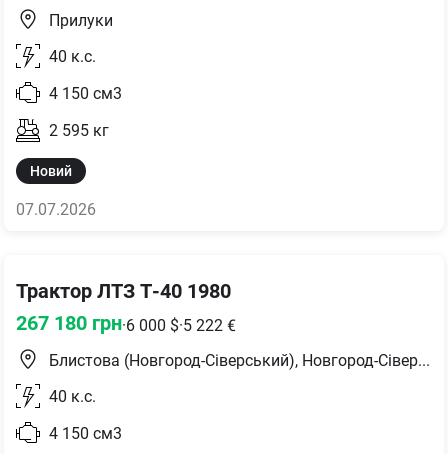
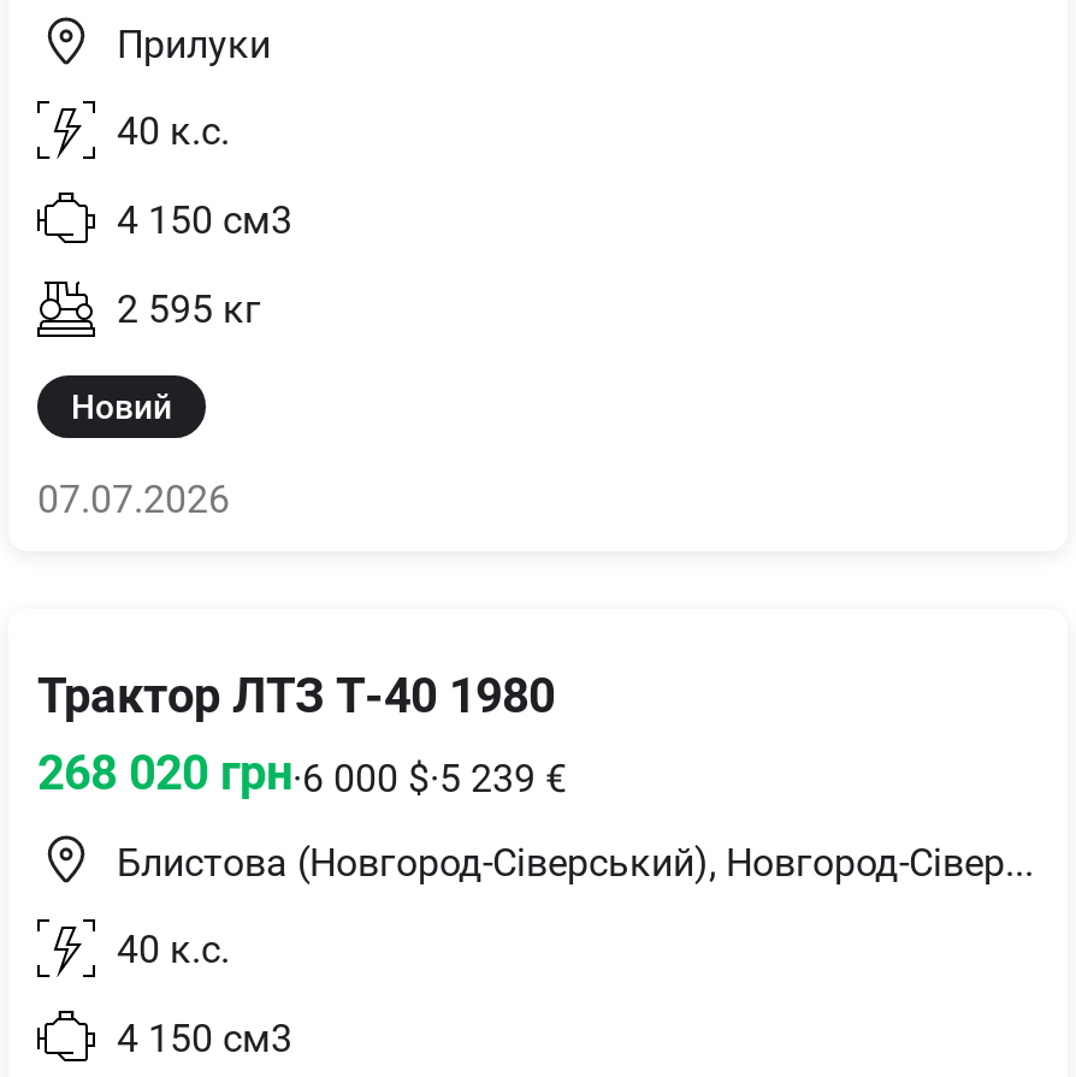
[16,311,236,335] 267 180 грн·6 000 $·5 222 € -> [37,743,567,800] 268 020 грн·6 000 $·5 239 €

